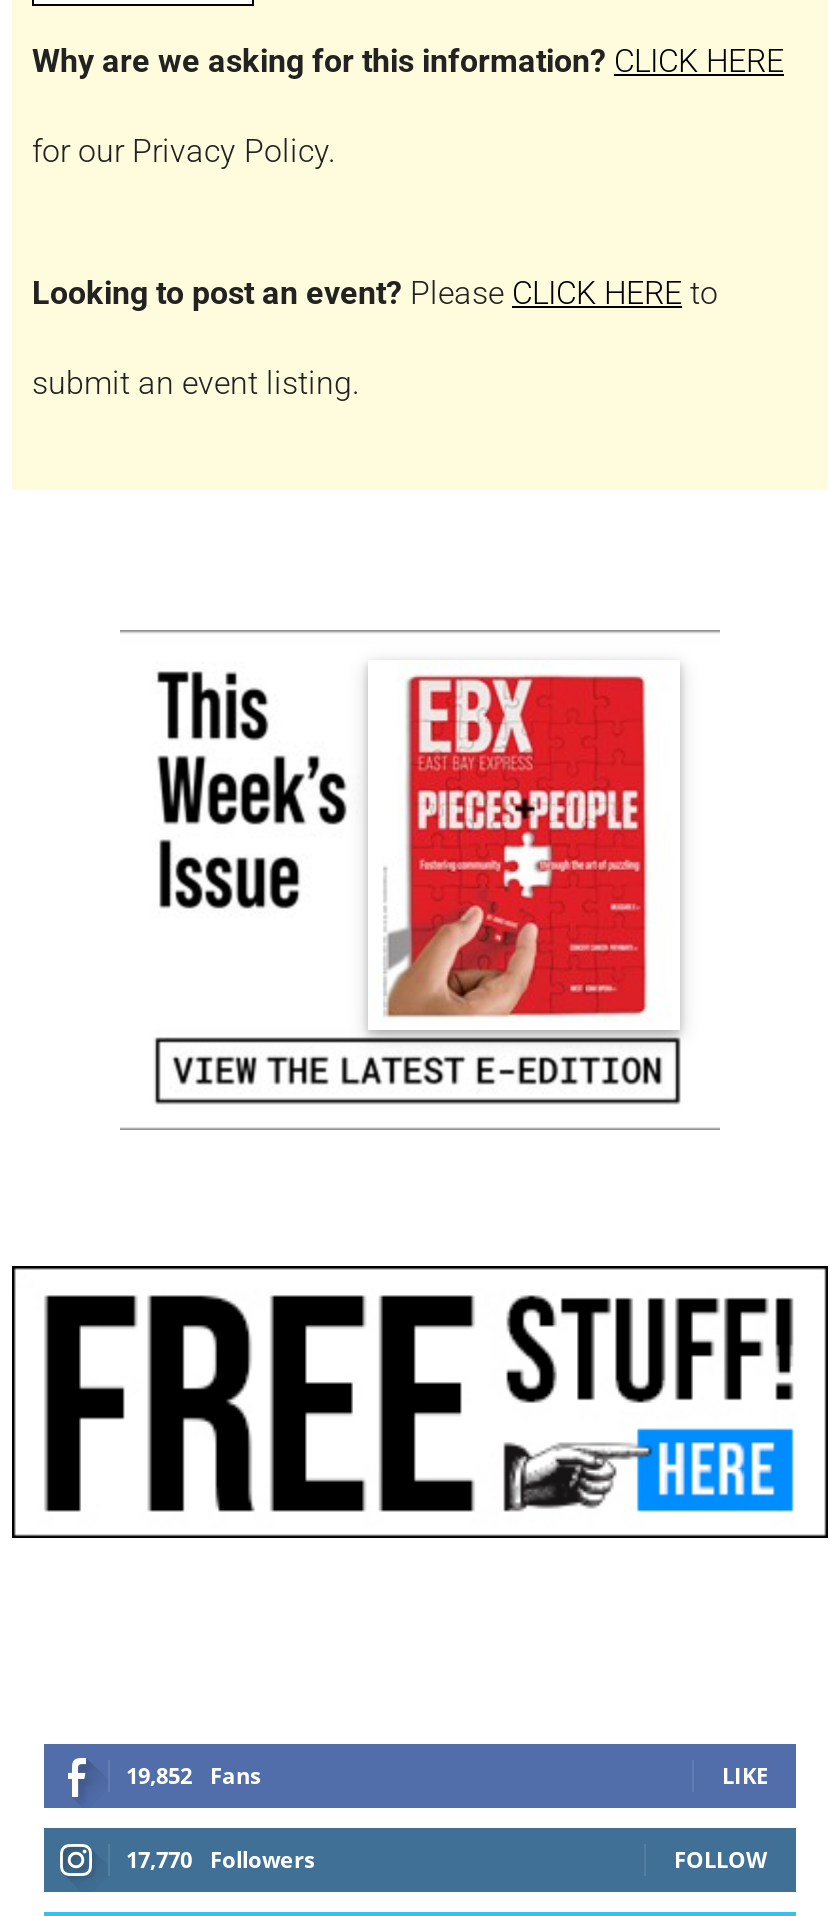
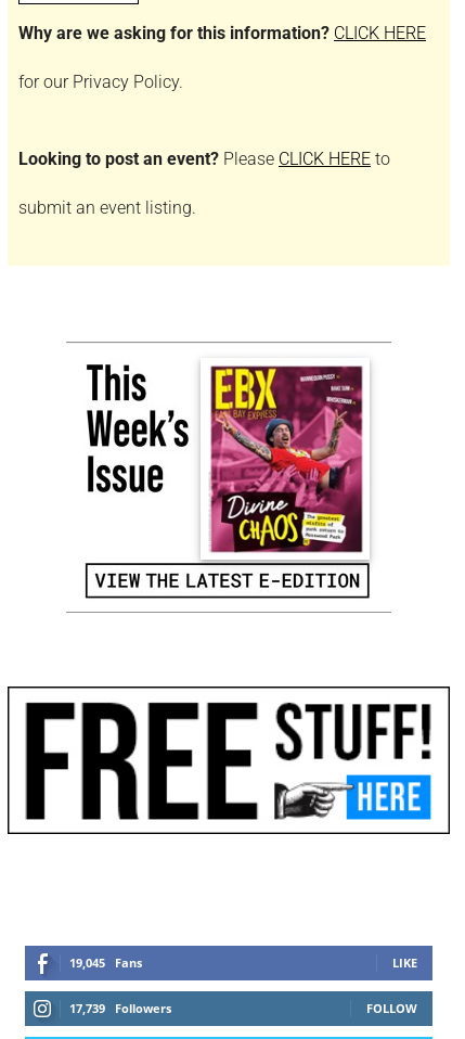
[386,672,666,1018] [image] -> [209,364,363,553] [image]
[126,1759,260,1789] 19,852 Fans -> [69,955,142,971] 19,045 Fans
[126,1843,314,1873] 17,770 Followers -> [69,1000,171,1017] 17,739 Followers

